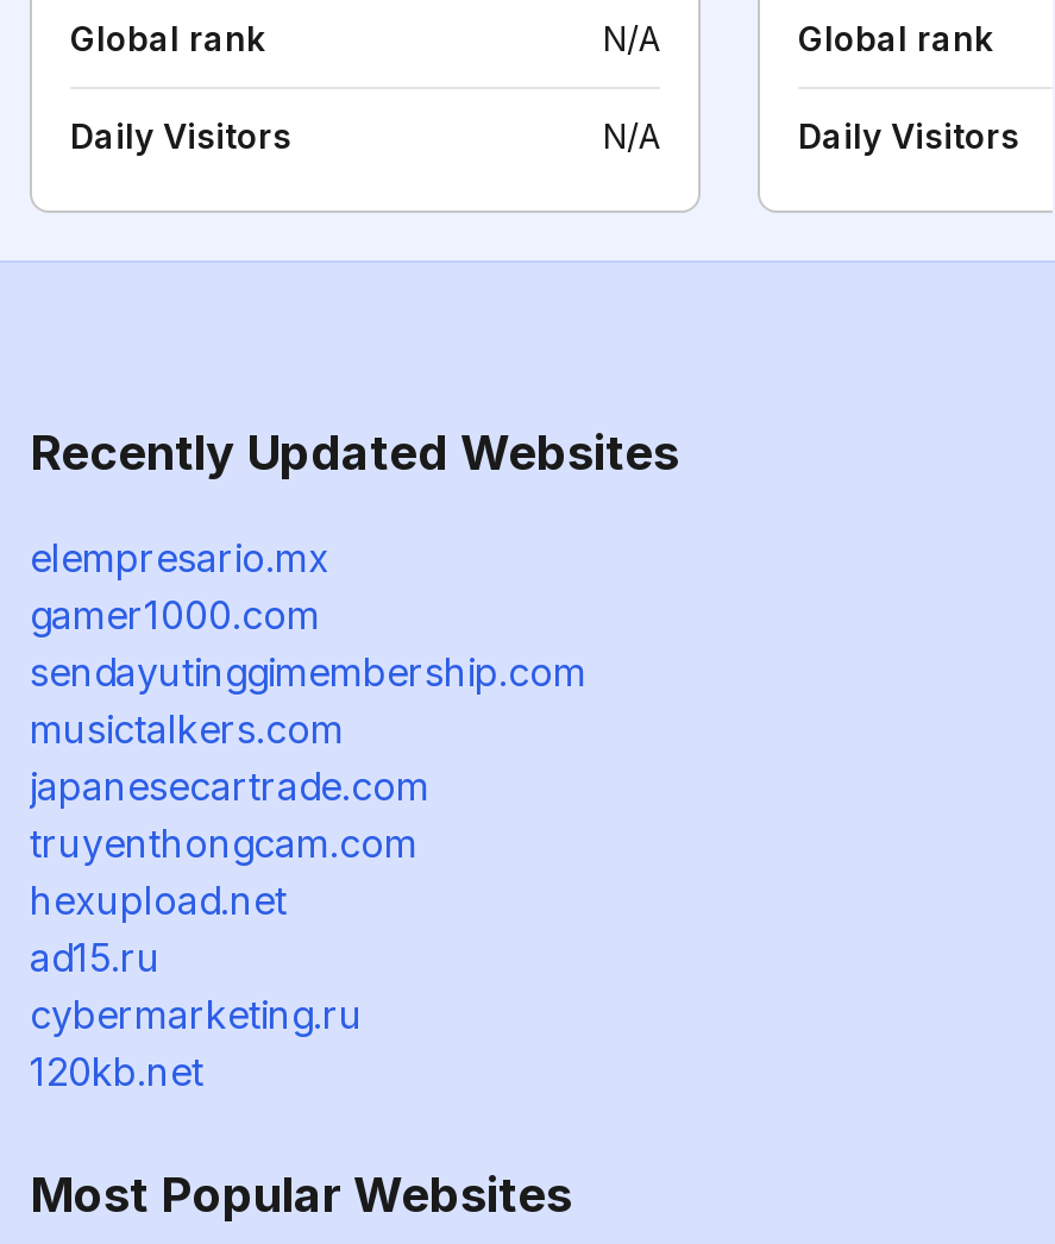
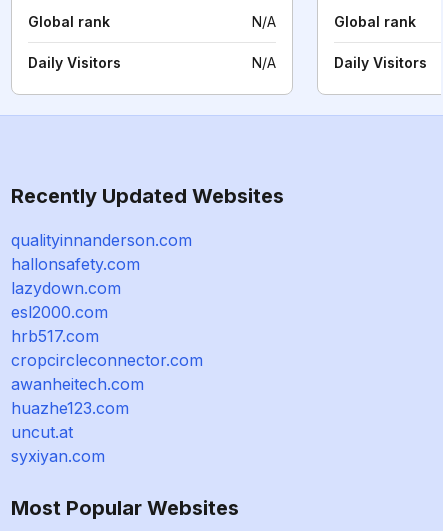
[30,534,586,1095] elempresario.mx | gamer1000.com | sendayutinggimembership.com | musictalkers.com | japanesecartrade.com | truyenthongcam.com | hexupload.net | ad15.ru | cybermarketing.ru | 120kb.net -> [11,230,203,466] qualityinnanderson.com | hallonsafety.com | lazydown.com | esl2000.com | hrb517.com | cropcircleconnector.com | awanheitech.com | huazhe123.com | uncut.at | syxiyan.com

